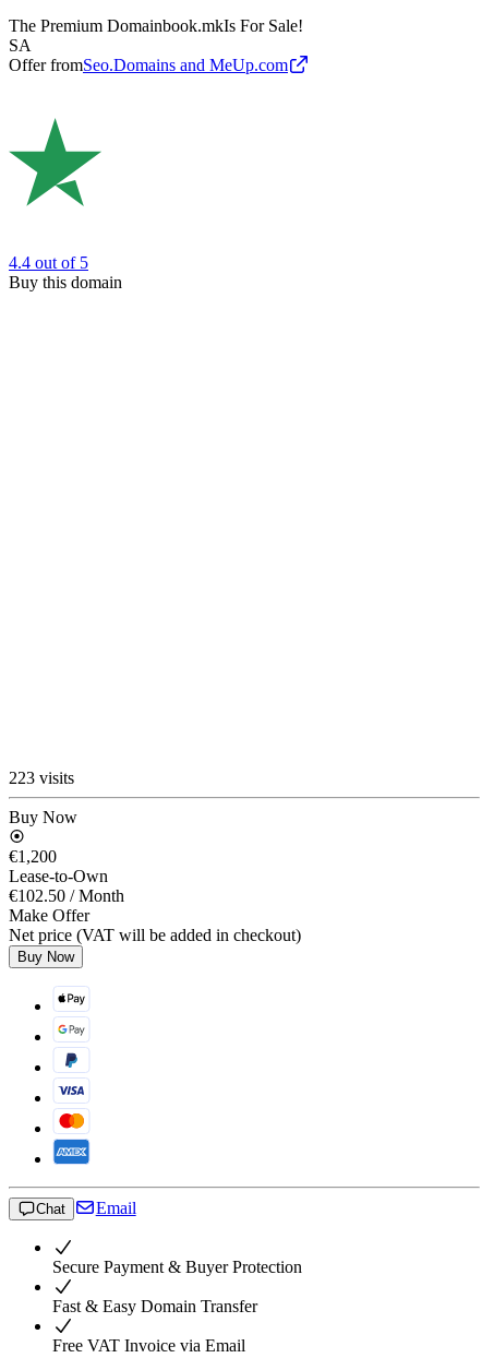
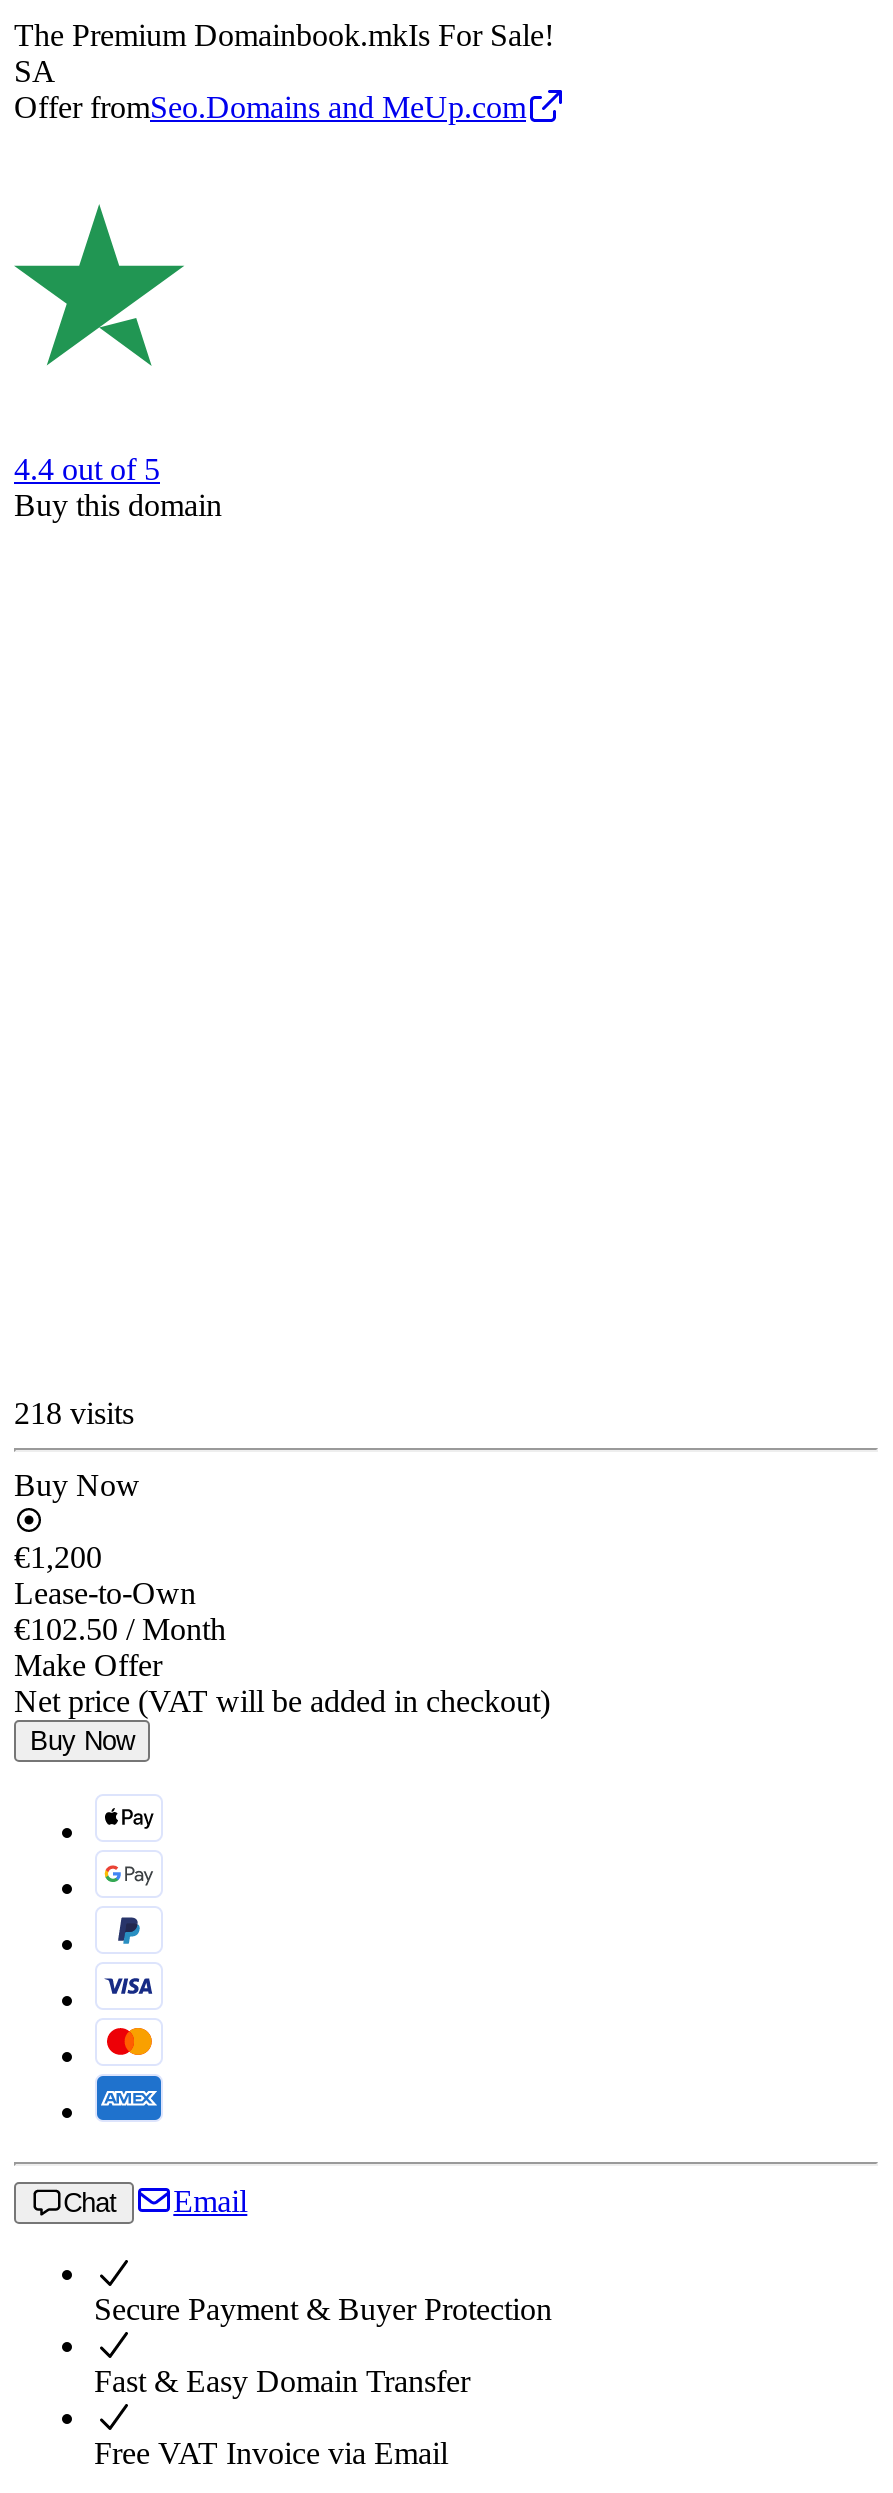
[9,768,74,787] 223 visits -> [14,1395,134,1429] 218 visits

